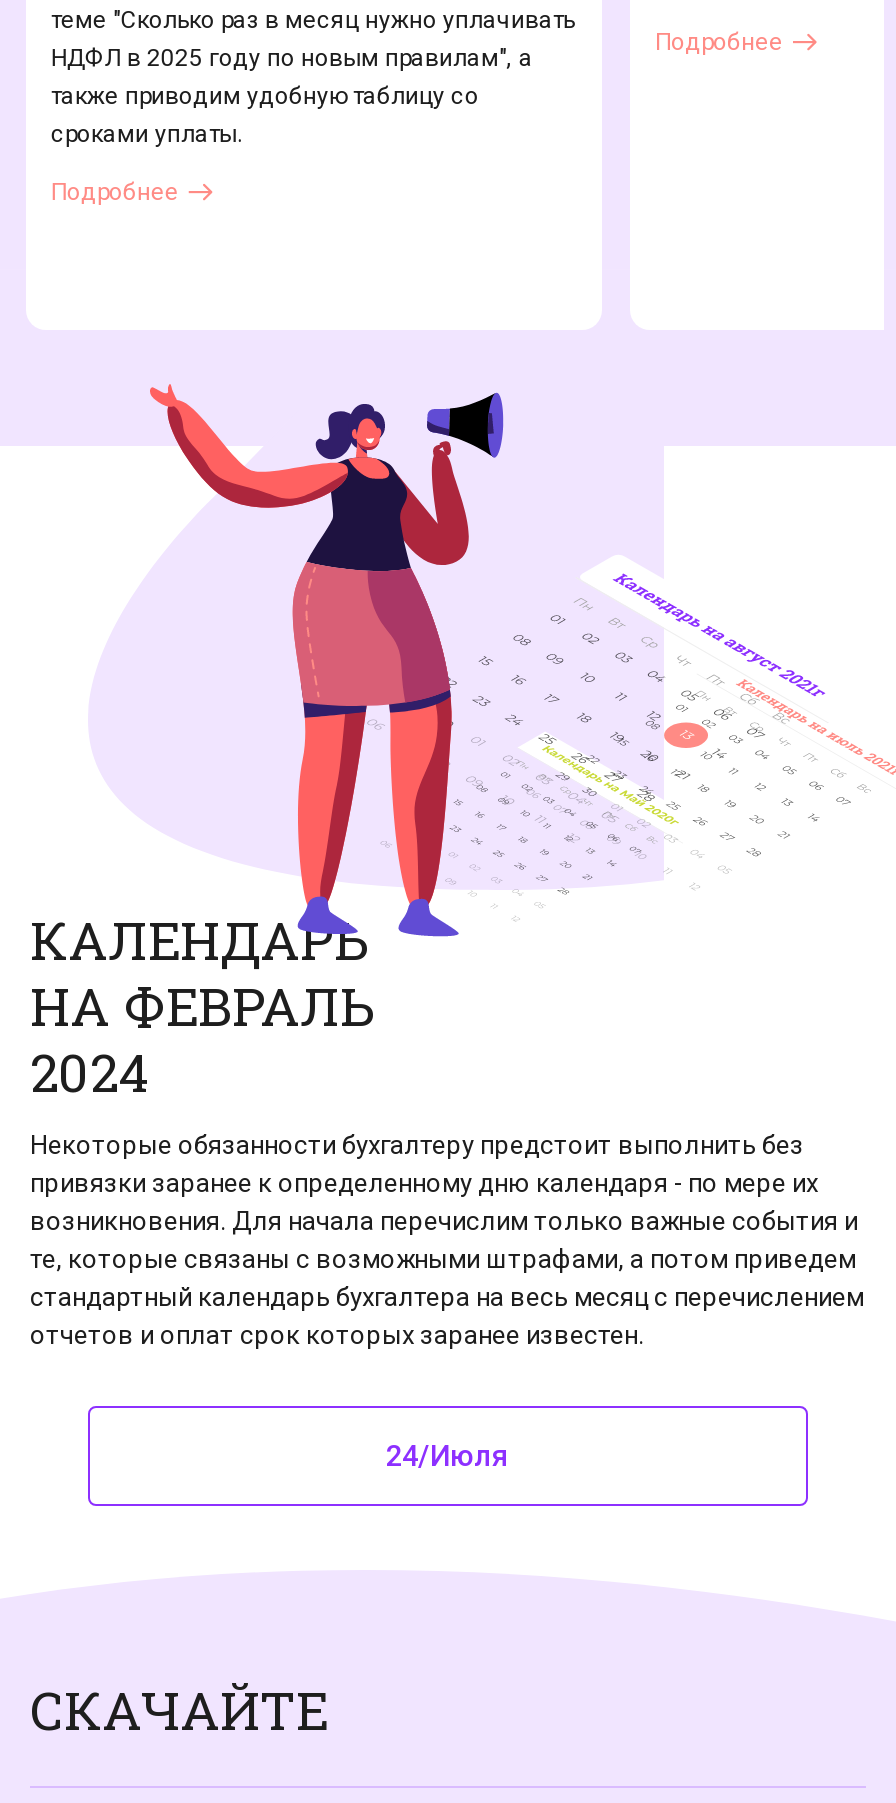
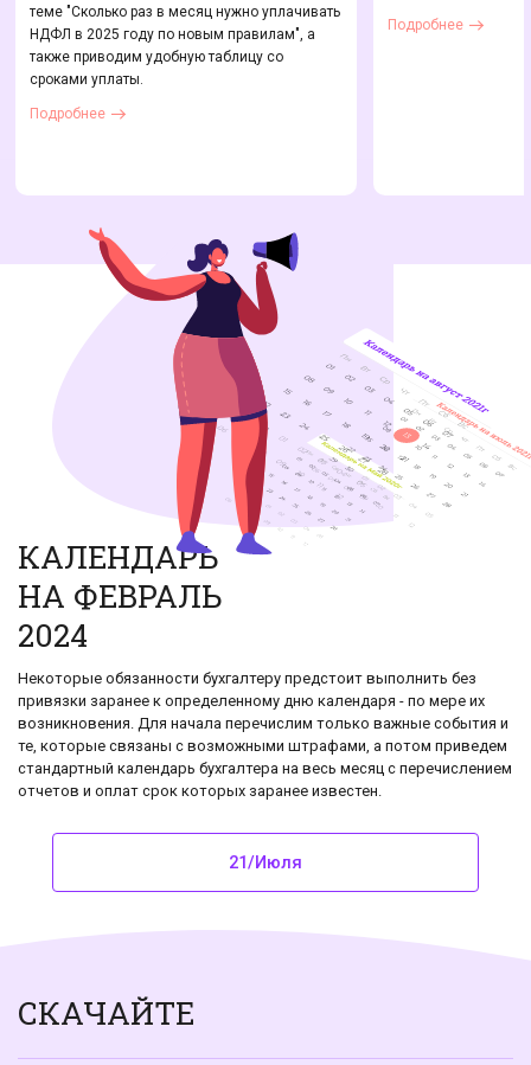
[386,1438,510,1474] 24/Июля -> [229,852,302,873] 21/Июля

